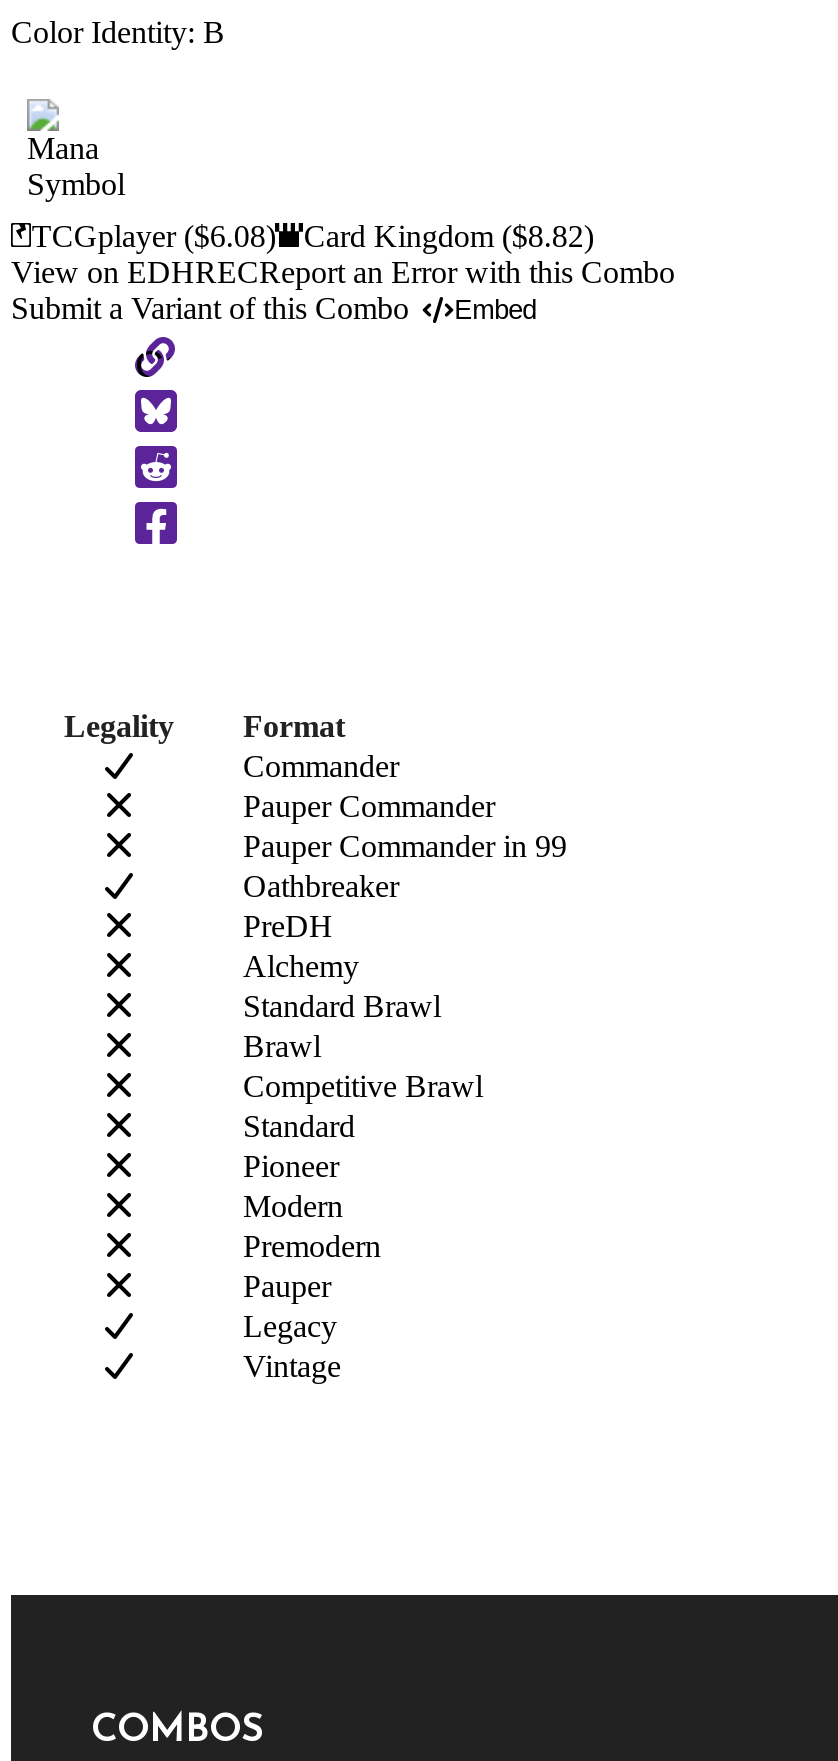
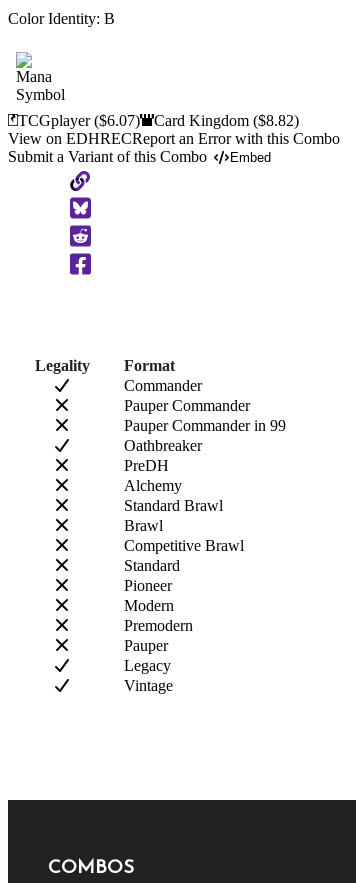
[32,220,594,254] TCGplayer ($6.08) Card Kingdom ($8.82) -> [18,112,299,129] TCGplayer ($6.07) Card Kingdom ($8.82)

